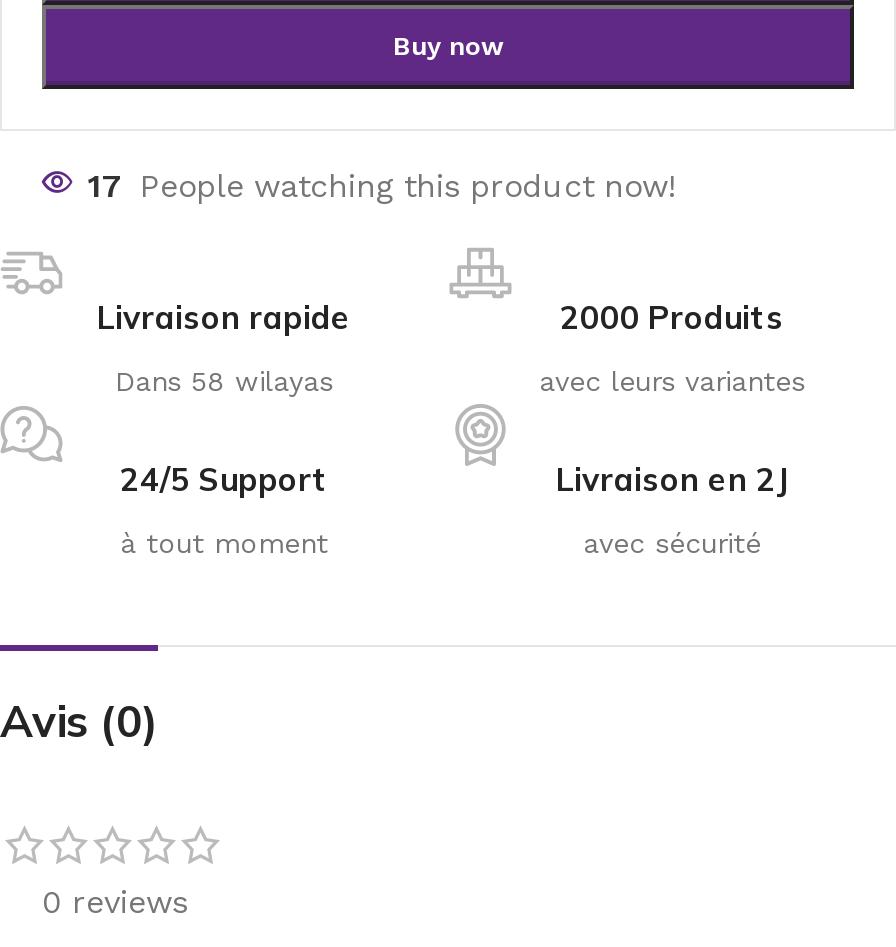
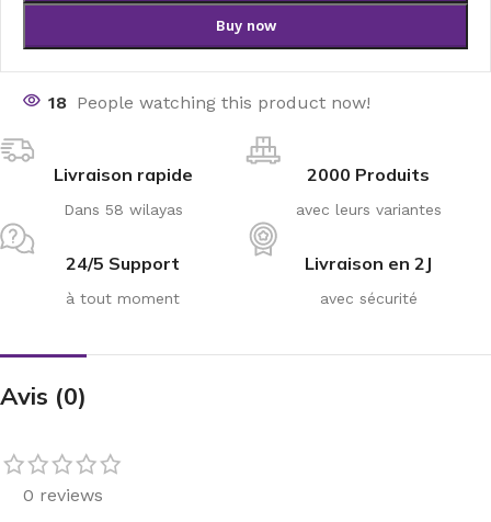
[88,167,676,205] 17 People watching this product now! -> [48,92,370,113] 18 People watching this product now!

